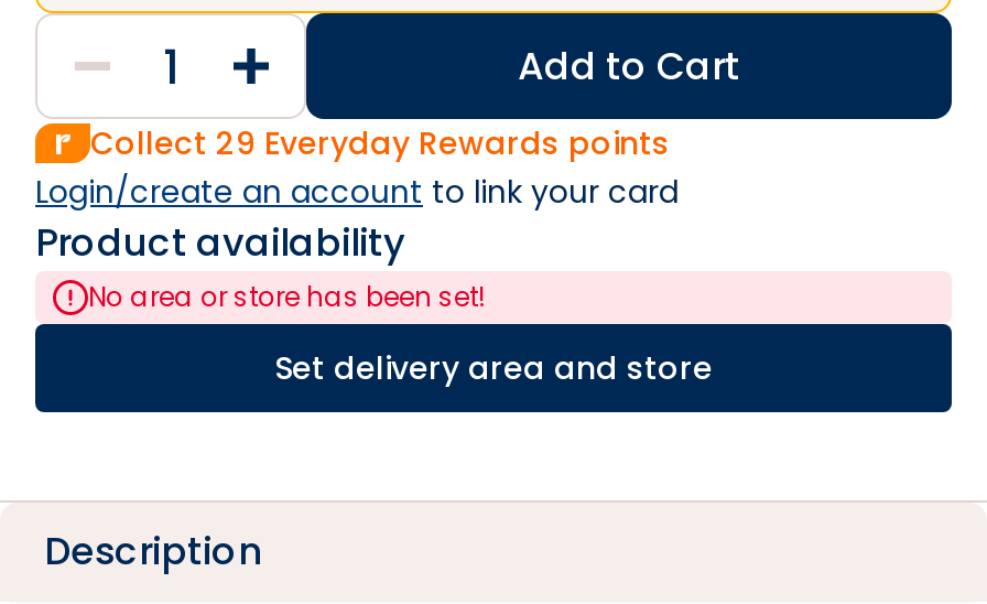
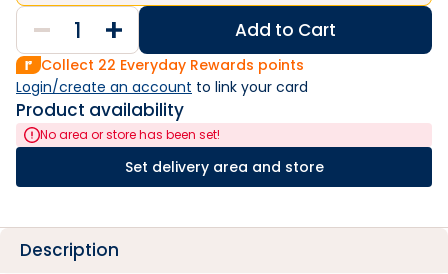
[90,121,670,165] Collect 29 Everyday Rewards points -> [41,55,304,75] Collect 22 Everyday Rewards points

